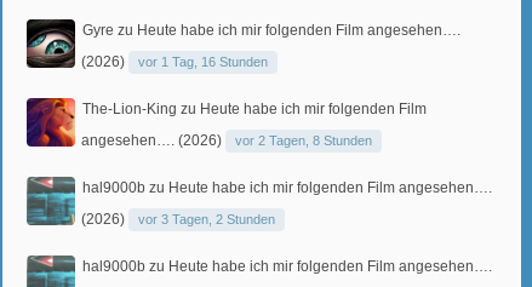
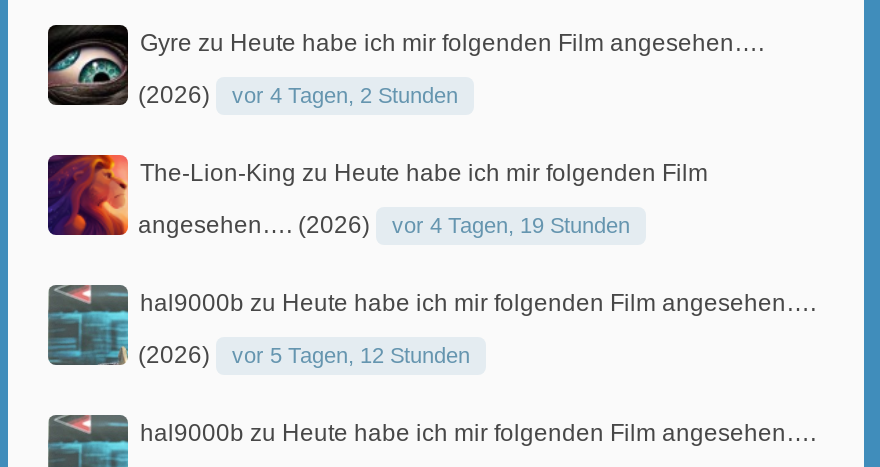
[138,55,268,69] vor 1 Tag, 16 Stunden -> [232,84,458,108] vor 4 Tagen, 2 Stunden
[235,134,372,148] vor 2 Tagen, 8 Stunden -> [392,214,630,238] vor 4 Tagen, 19 Stunden
[138,212,275,227] vor 3 Tagen, 2 Stunden -> [232,344,470,368] vor 5 Tagen, 12 Stunden

